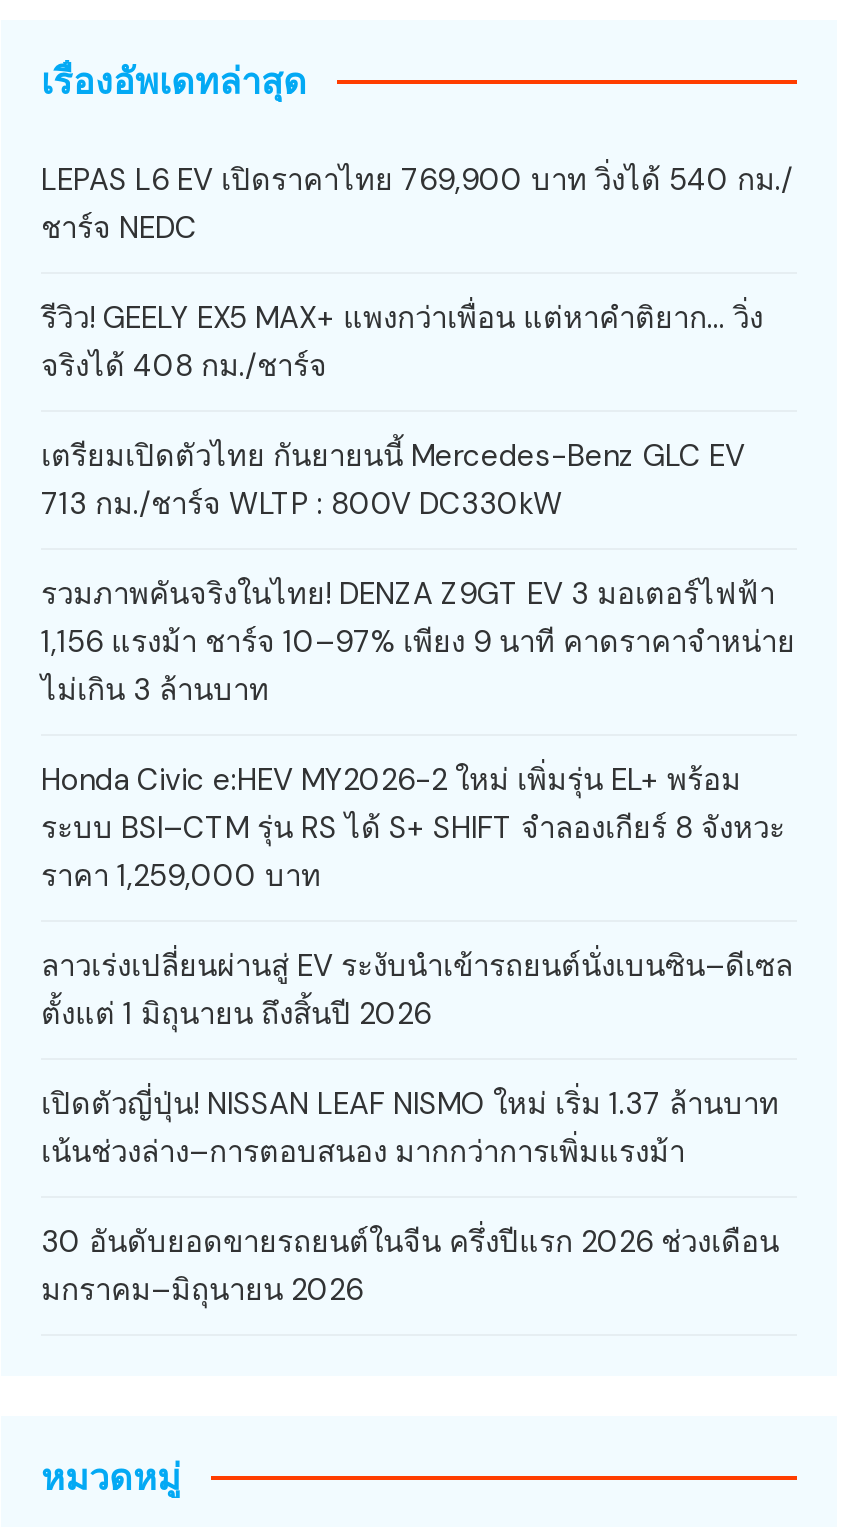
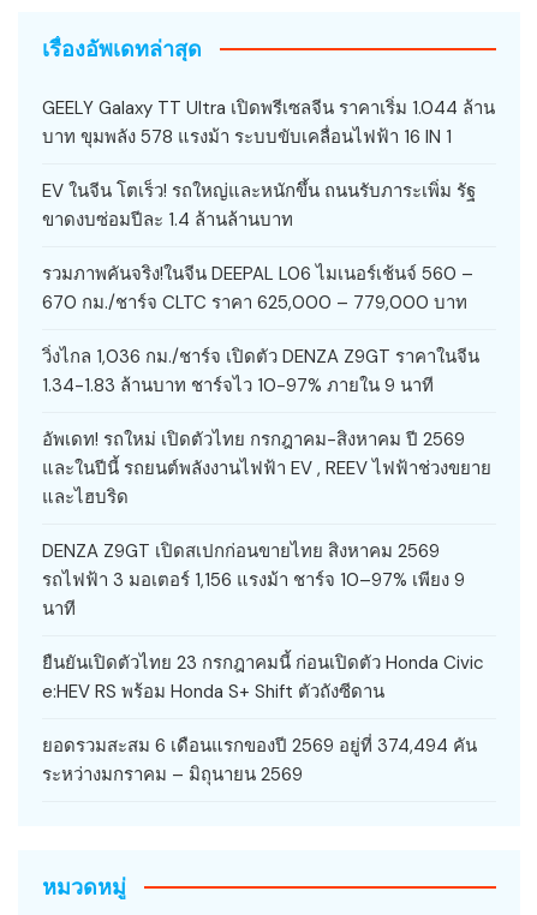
[41,159,793,247] LEPAS L6 EV เปิดราคาไทย 769,900 บาท วิ่งได้ 540 กม./ | ชาร์จ NEDC -> [42,96,495,149] GEELY Galaxy TT Ultra เปิดพรีเซลจีน ราคาเริ่ม 1.044 ล้าน | บาท ขุมพลัง 578 แรงม้า ระบบขับเคลื่อนไฟฟ้า 16 IN 1
[41,297,763,385] รีวิว! GEELY EX5 MAX+ แพงกว่าเพื่อน แต่หาคำติยาก… วิ่ง | จริงได้ 408 กม./ชาร์จ -> [42,179,476,231] EV ในจีน โตเร็ว! รถใหญ่และหนักขึ้น ถนนรับภาระเพิ่ม รัฐ | ขาดงบซ่อมปีละ 1.4 ล้านล้านบาท
[41,435,745,523] เตรียมเปิดตัวไทย กันยายนนี้ Mercedes-Benz GLC EV | 713 กม./ชาร์จ WLTP : 800V DC330kW -> [42,261,473,314] รวมภาพคันจริง!ในจีน DEEPAL L06 ไมเนอร์เช้นจ์ 560 – | 670 กม./ชาร์จ CLTC ราคา 625,000 – 779,000 บาท
[41,573,795,709] รวมภาพคันจริงในไทย! DENZA Z9GT EV 3 มอเตอร์ไฟฟ้า | 1,156 แรงม้า ชาร์จ 10–97% เพียง 9 นาที คาดราคาจำหน่าย | ไม่เกิน 3 ล้านบาท -> [42,344,479,397] วิ่งไกล 1,036 กม./ชาร์จ เปิดตัว DENZA Z9GT ราคาในจีน | 1.34-1.83 ล้านบาท ชาร์จไว 10-97% ภายใน 9 นาที
[41,759,785,895] Honda Civic e:HEV MY2026-2 ใหม่ เพิ่มรุ่น EL+ พร้อม | ระบบ BSI–CTM รุ่น RS ได้ S+ SHIFT จำลองเกียร์ 8 จังหวะ | ราคา 1,259,000 บาท -> [42,427,491,509] อัพเดท! รถใหม่ เปิดตัวไทย กรกฎาคม-สิงหาคม ปี 2569 | และในปีนี้ รถยนต์พลังงานไฟฟ้า EV , REEV ไฟฟ้าช่วงขยาย | และไฮบริด
[41,945,793,1033] ลาวเร่งเปลี่ยนผ่านสู่ EV ระงับนำเข้ารถยนต์นั่งเบนซิน–ดีเซล | ตั้งแต่ 1 มิถุนายน ถึงสิ้นปี 2026 -> [42,539,465,620] DENZA Z9GT เปิดสเปกก่อนขายไทย สิงหาคม 2569 | รถไฟฟ้า 3 มอเตอร์ 1,156 แรงม้า ชาร์จ 10–97% เพียง 9 | นาที
[41,1083,779,1171] เปิดตัวญี่ปุ่น! NISSAN LEAF NISMO ใหม่ เริ่ม 1.37 ล้านบาท | เน้นช่วงล่าง–การตอบสนอง มากกว่าการเพิ่มแรงม้า -> [42,650,484,703] ยืนยันเปิดตัวไทย 23 กรกฎาคมนี้ ก่อนเปิดตัว Honda Civic | e:HEV RS พร้อม Honda S+ Shift ตัวถังซีดาน
[41,1221,779,1309] 30 อันดับยอดขายรถยนต์ในจีน ครึ่งปีแรก 2026 ช่วงเดือน | มกราคม–มิถุนายน 2026 -> [42,733,477,786] ยอดรวมสะสม 6 เดือนแรกของปี 2569 อยู่ที่ 374,494 คัน | ระหว่างมกราคม – มิถุนายน 2569

